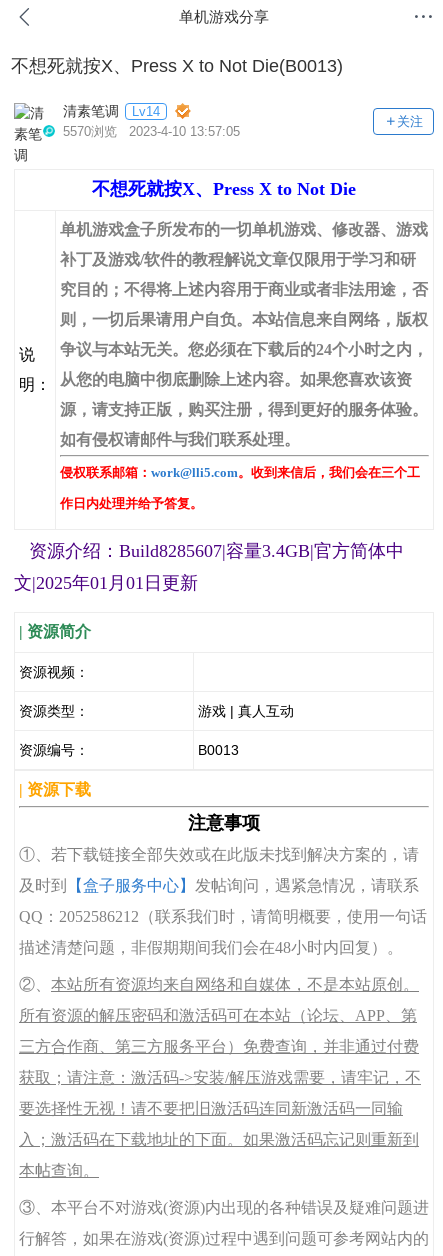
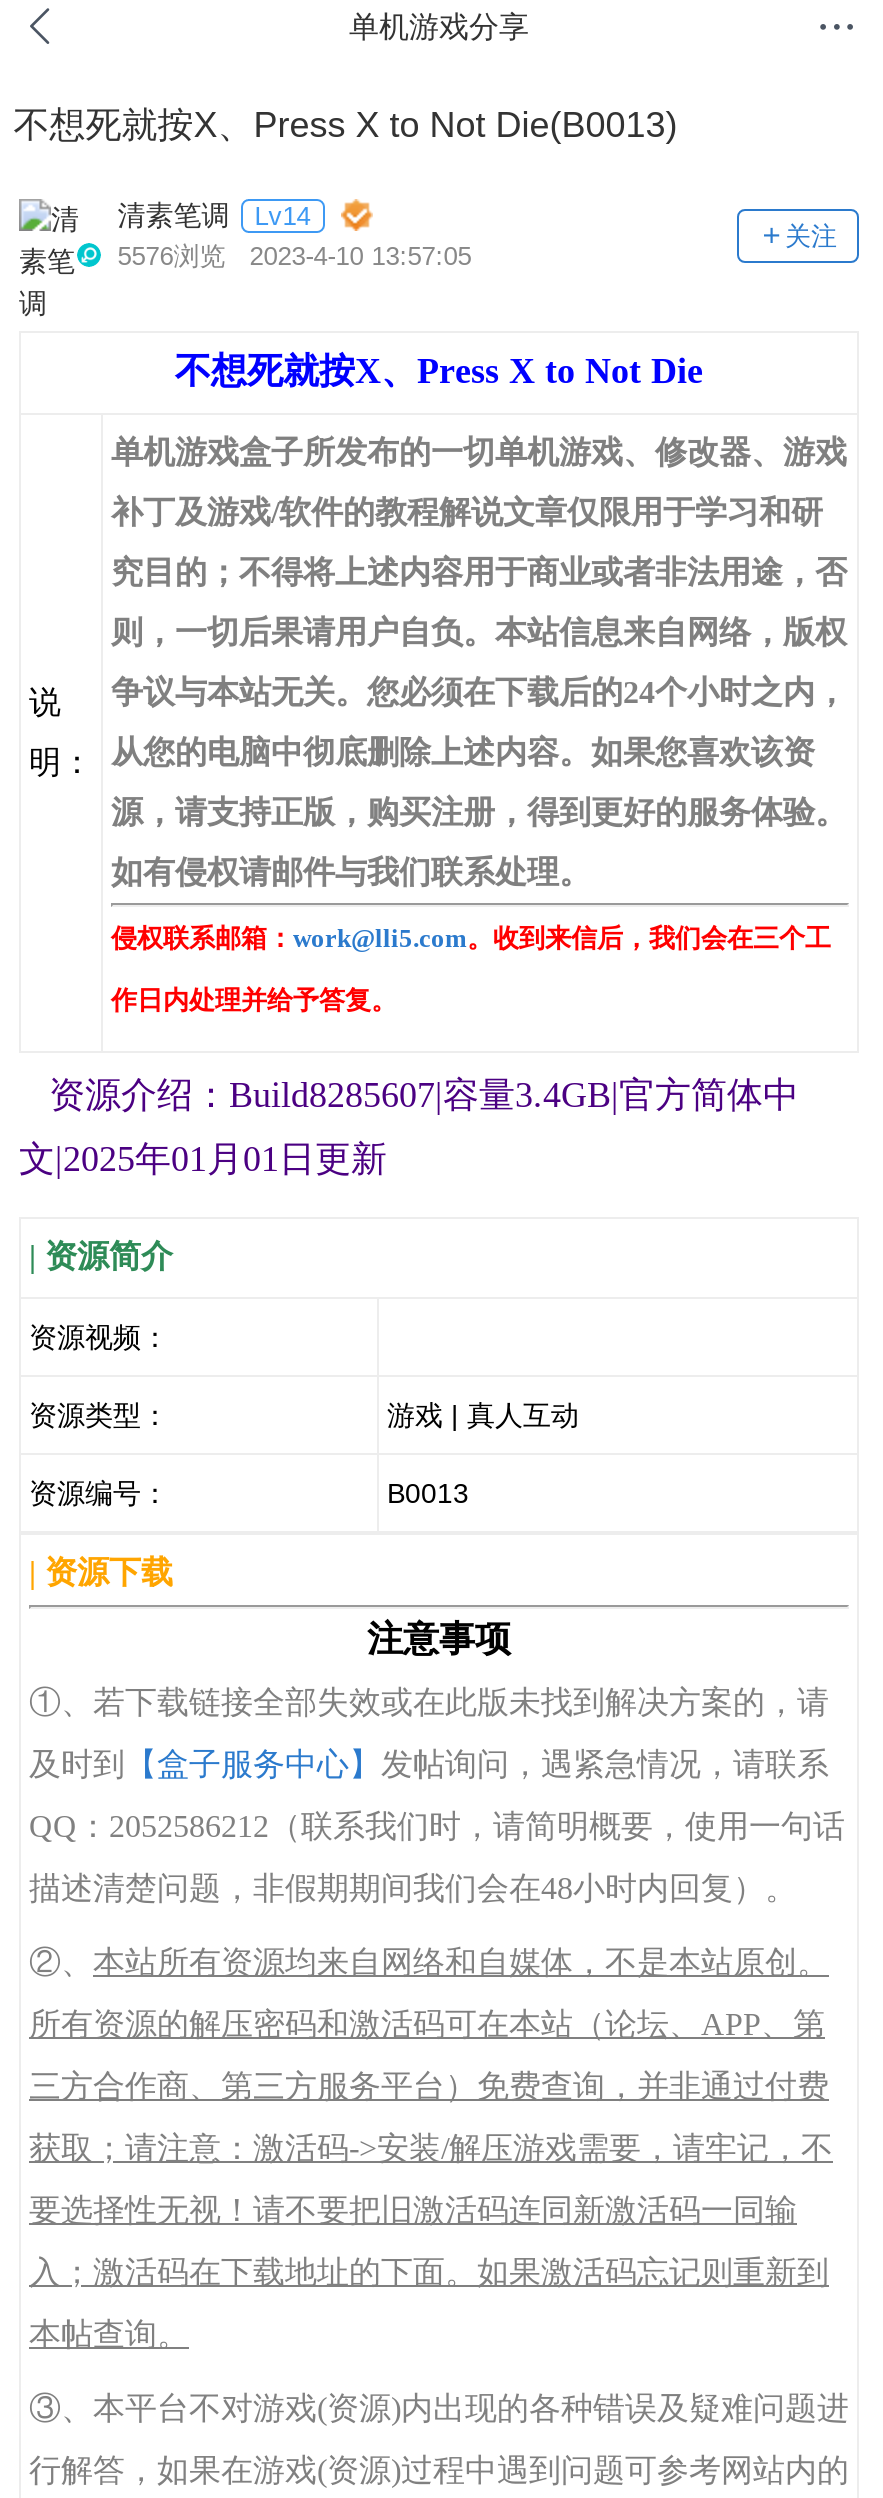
[63,124,240,139] 5570浏览 2023-4-10 13:57:05 -> [117,242,471,272] 5576浏览 2023-4-10 13:57:05

